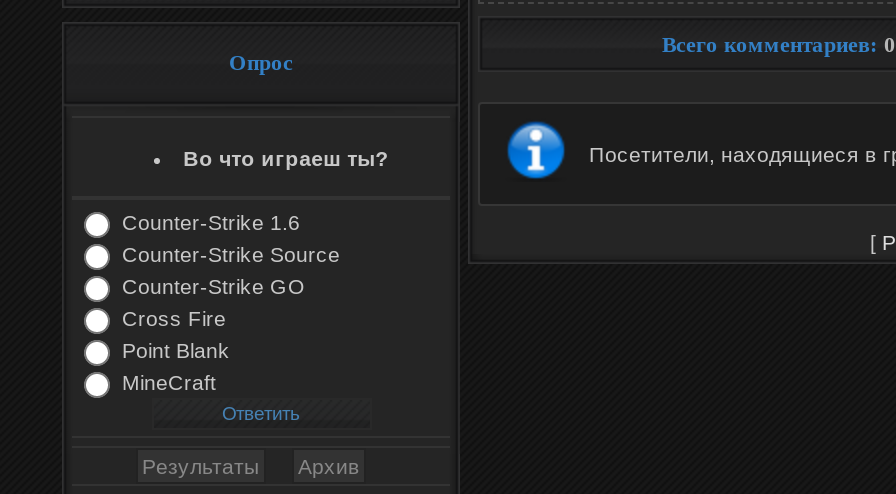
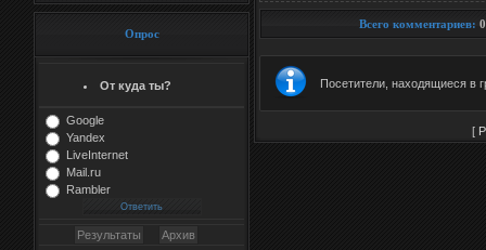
[183,145,389,169] Во что играеш ты? -> [99,79,171,92] От куда ты?
[122,211,340,395] Counter-Strike 1.6 | Counter-Strike Source | Counter-Strike GO | Cross Fire | Point Blank | MineCraft -> [66,114,128,196] Google | Yandex | LiveInternet | Mail.ru | Rambler

